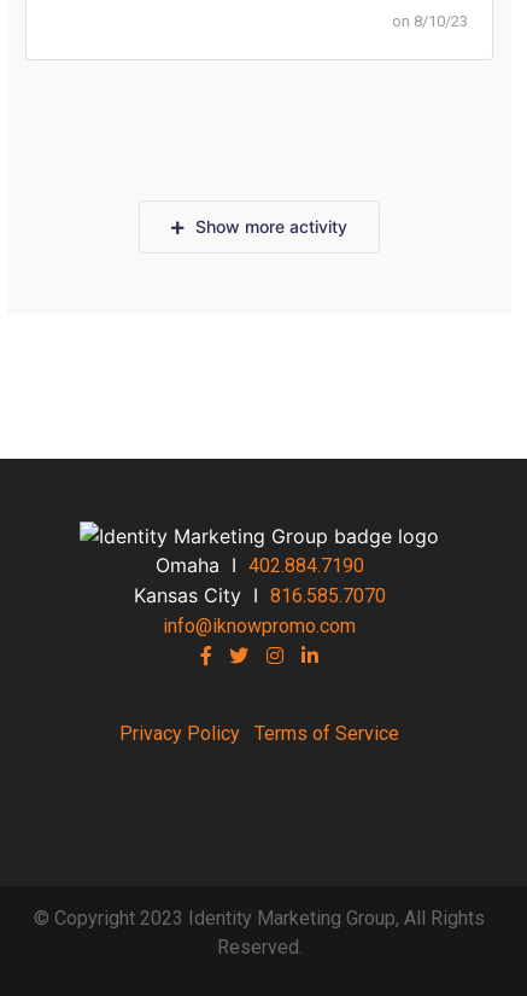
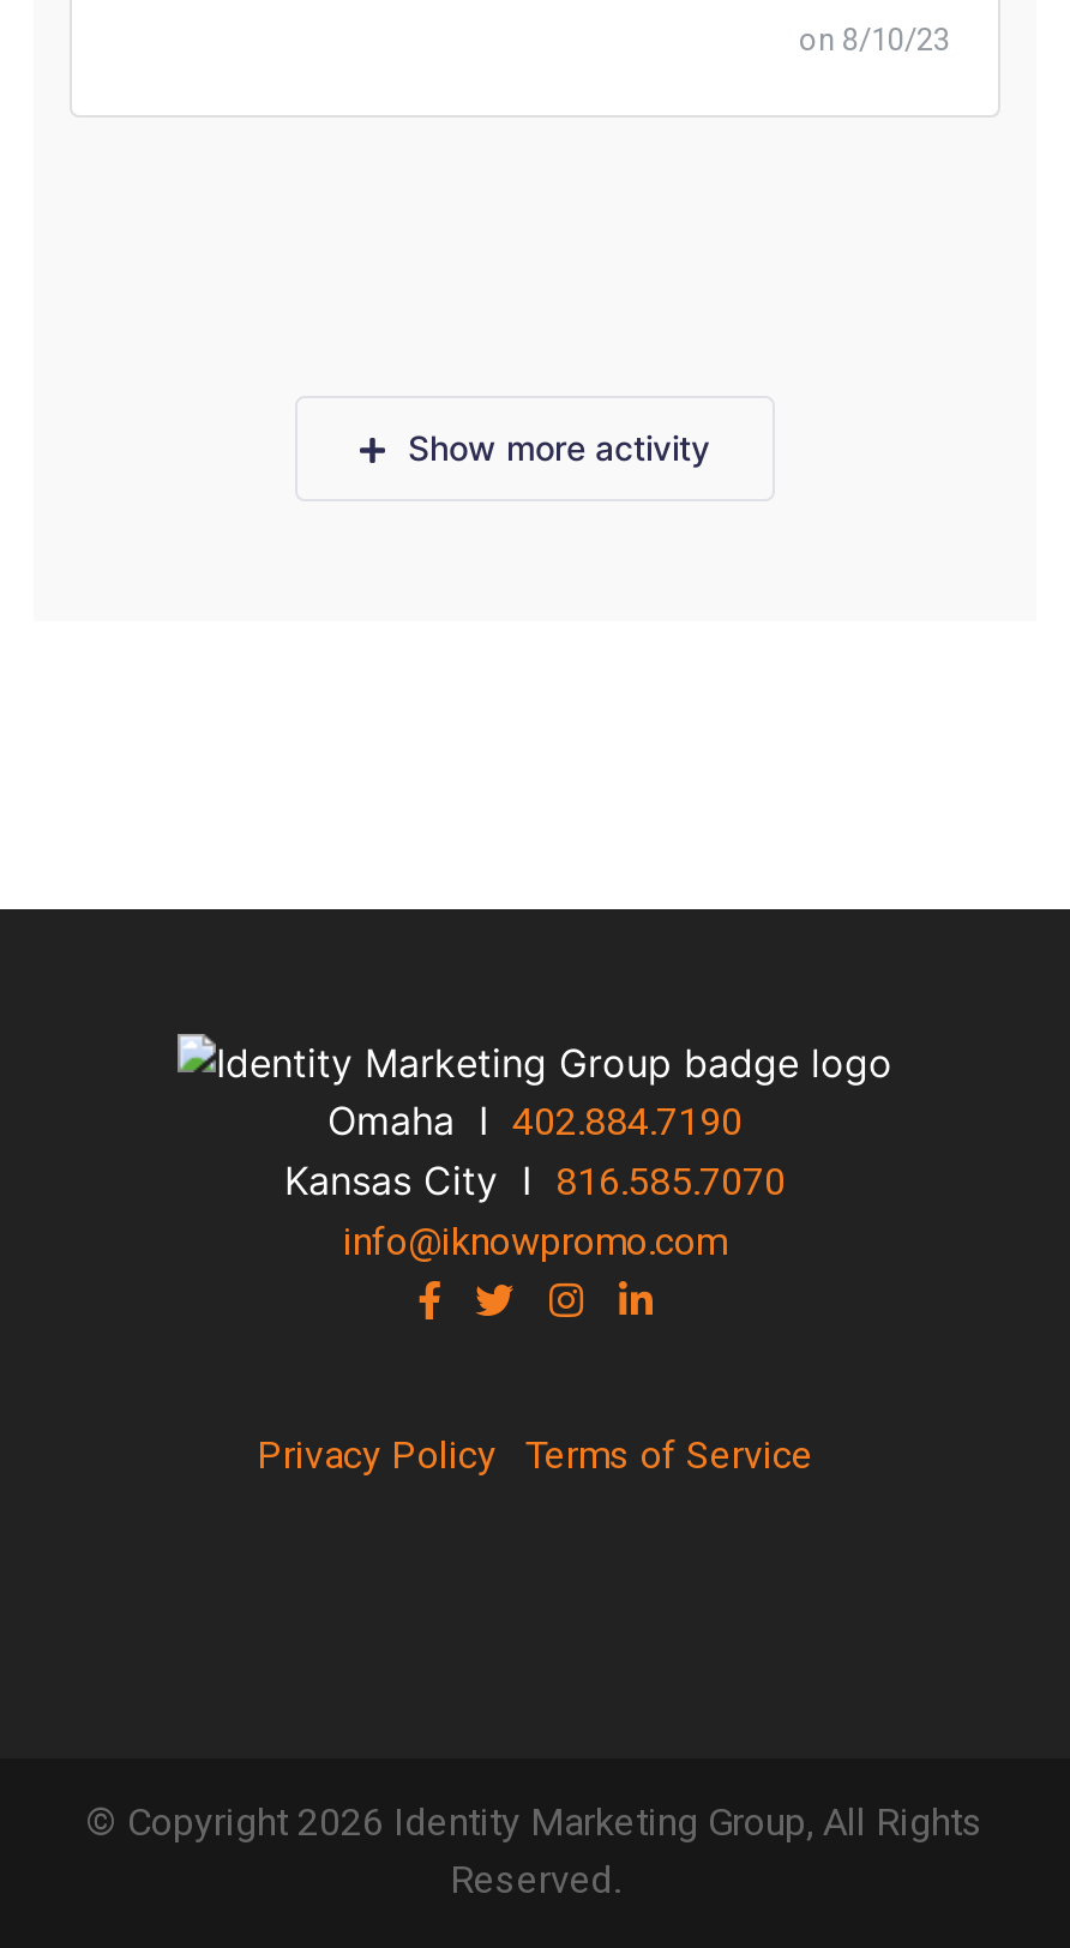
[34,906,485,929] © Copyright 2023 Identity Marketing Group, All Rights -> [86,1799,984,1844] © Copyright 2026 Identity Marketing Group, All Rights

